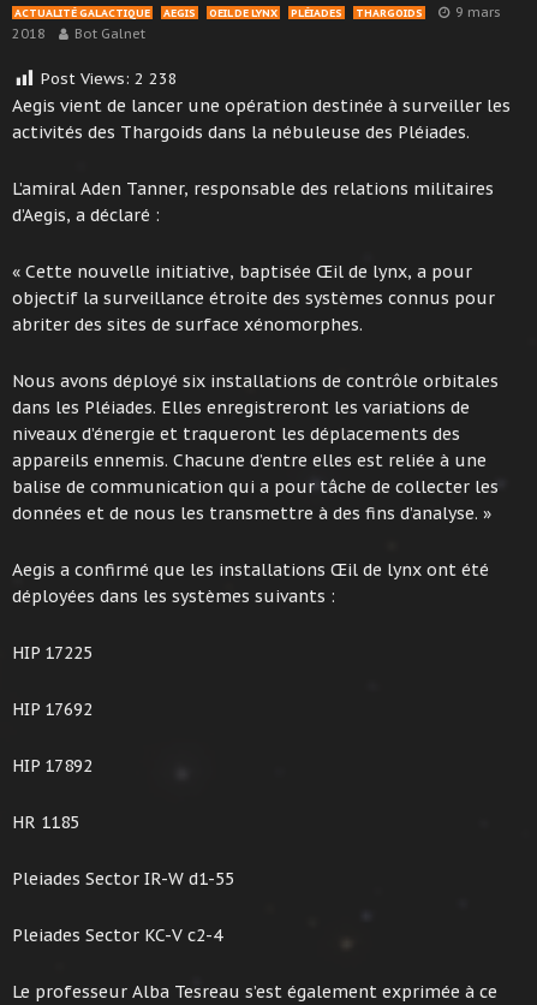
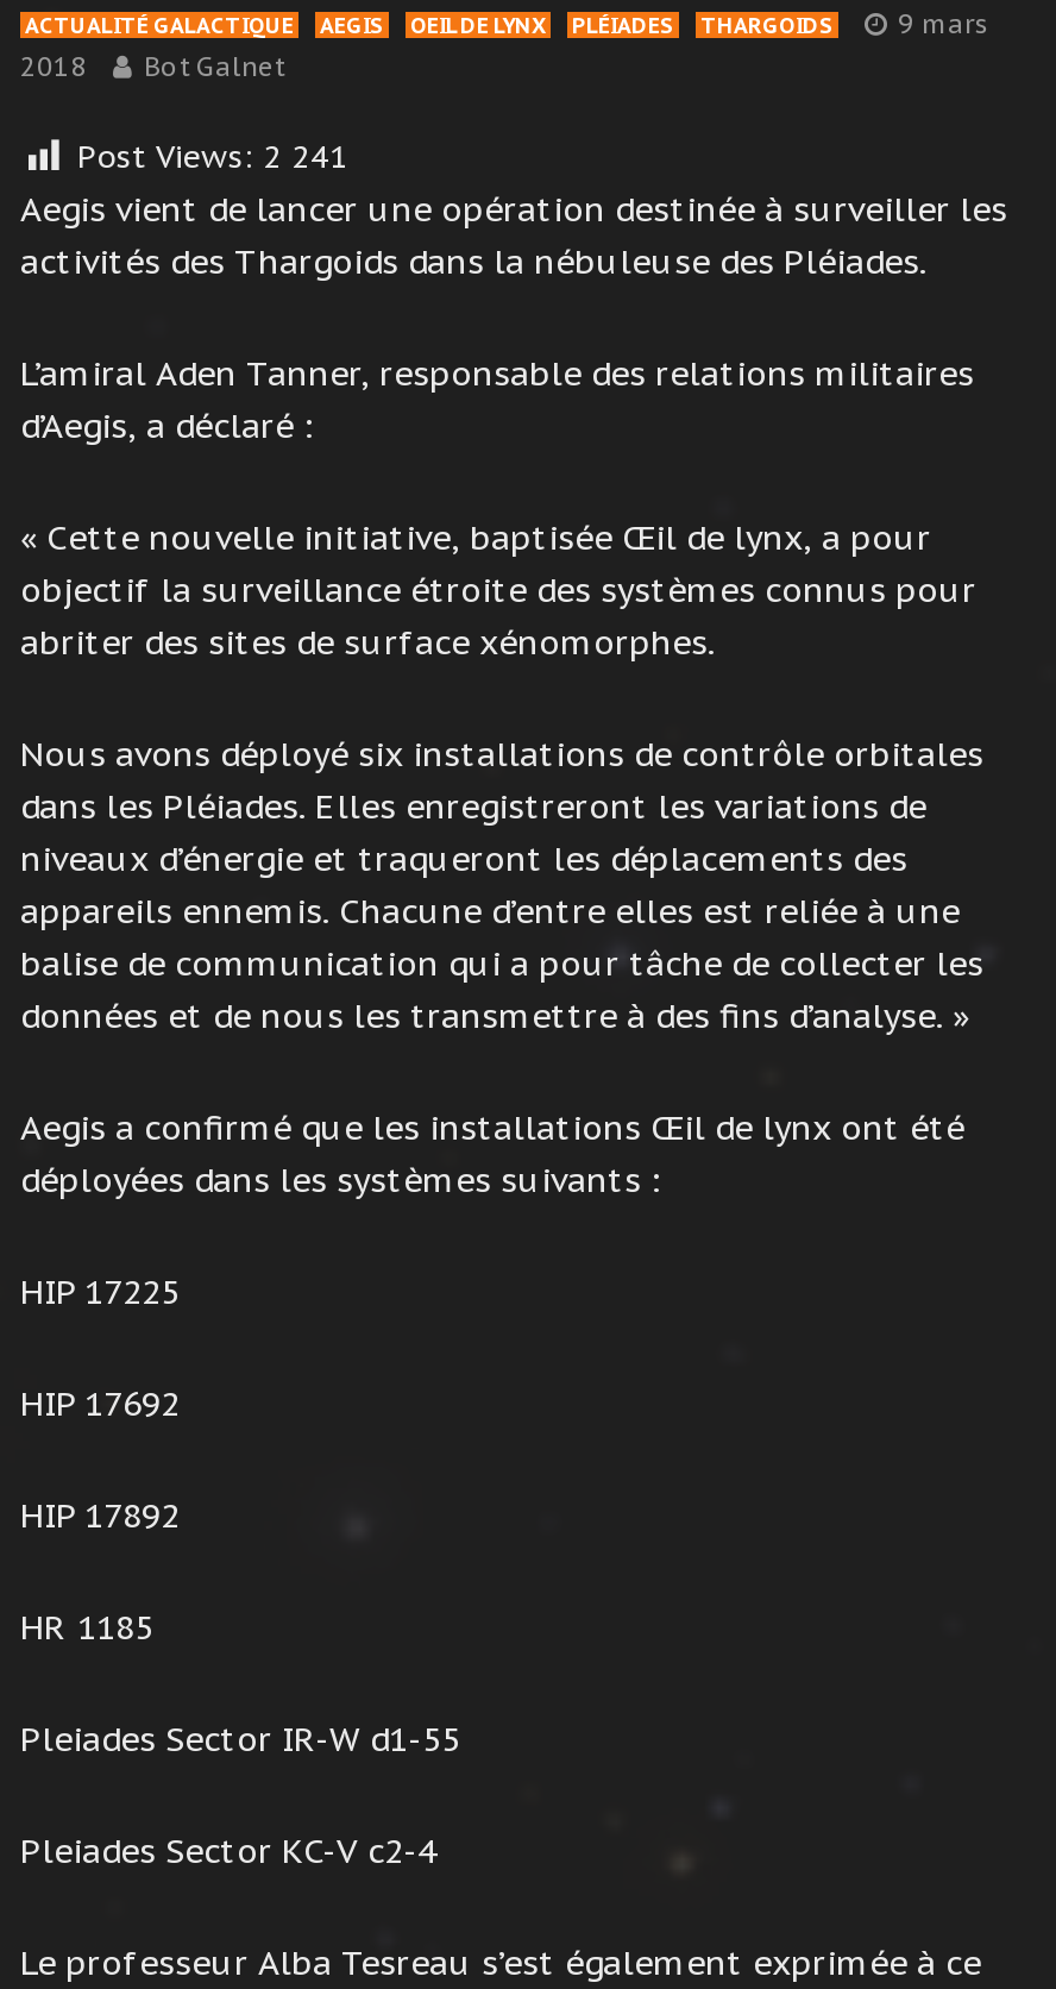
[41,69,178,89] Post Views: 2 238 -> [77,136,348,176] Post Views: 2 241

